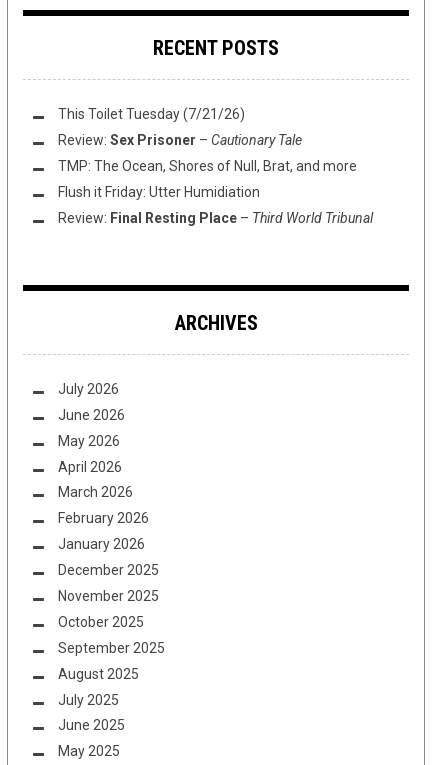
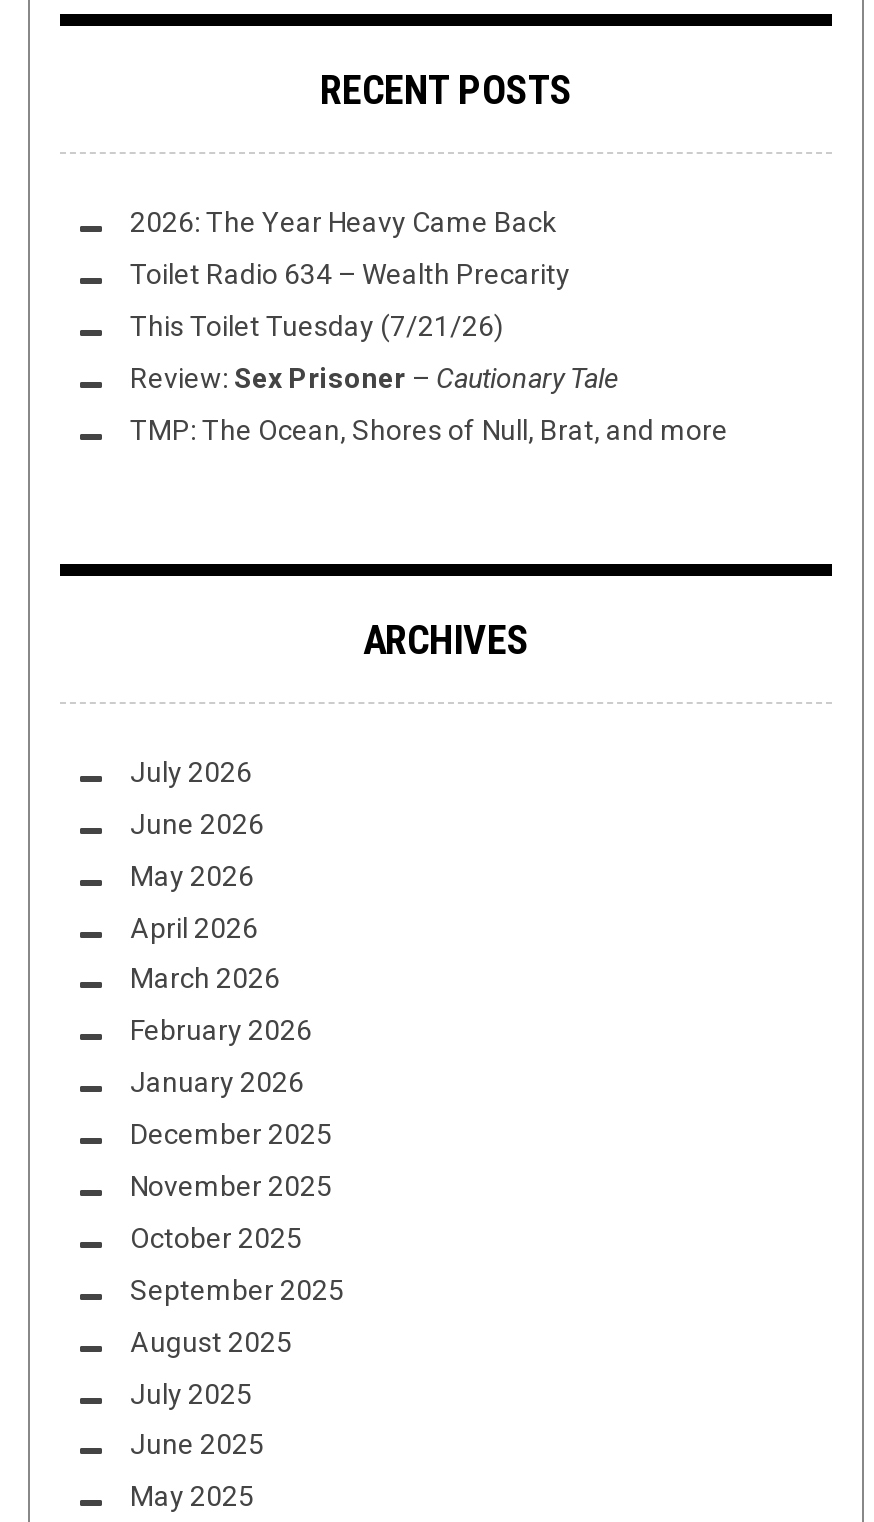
none -> [130,207,570,290] 2026: The Year Heavy Came Back | Toilet Radio 634 – Wealth Precarity
moved [58,106,357,174] -> [130,310,728,446]: This Toilet Tuesday (7/21/26) | Review: Sex Prisoner – Cautionary Tale | TMP: The Ocean, Shores of Null, Brat, and more
[58,184,373,226] Flush it Friday: Utter Humidiation | Review: Final Resting Place – Third World Tribunal -> none

